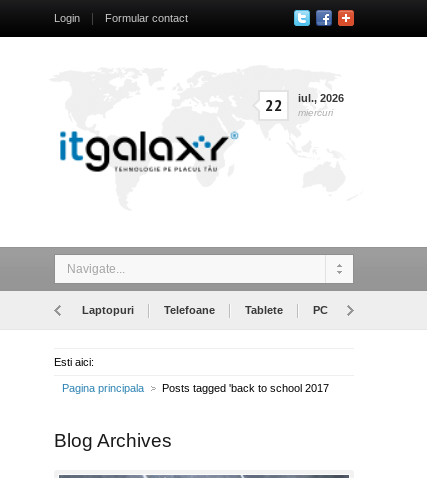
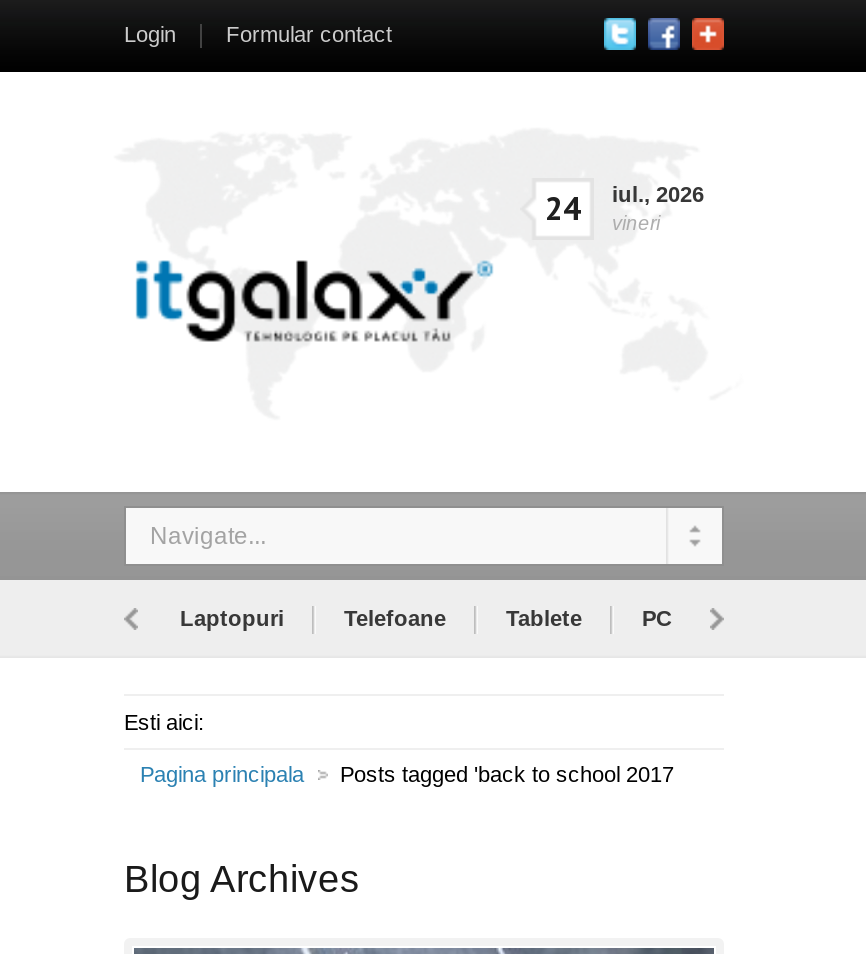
[264,95,282,115] 22 -> [545,188,581,228] 24
[298,107,333,118] miercuri -> [612,212,660,234] vineri

